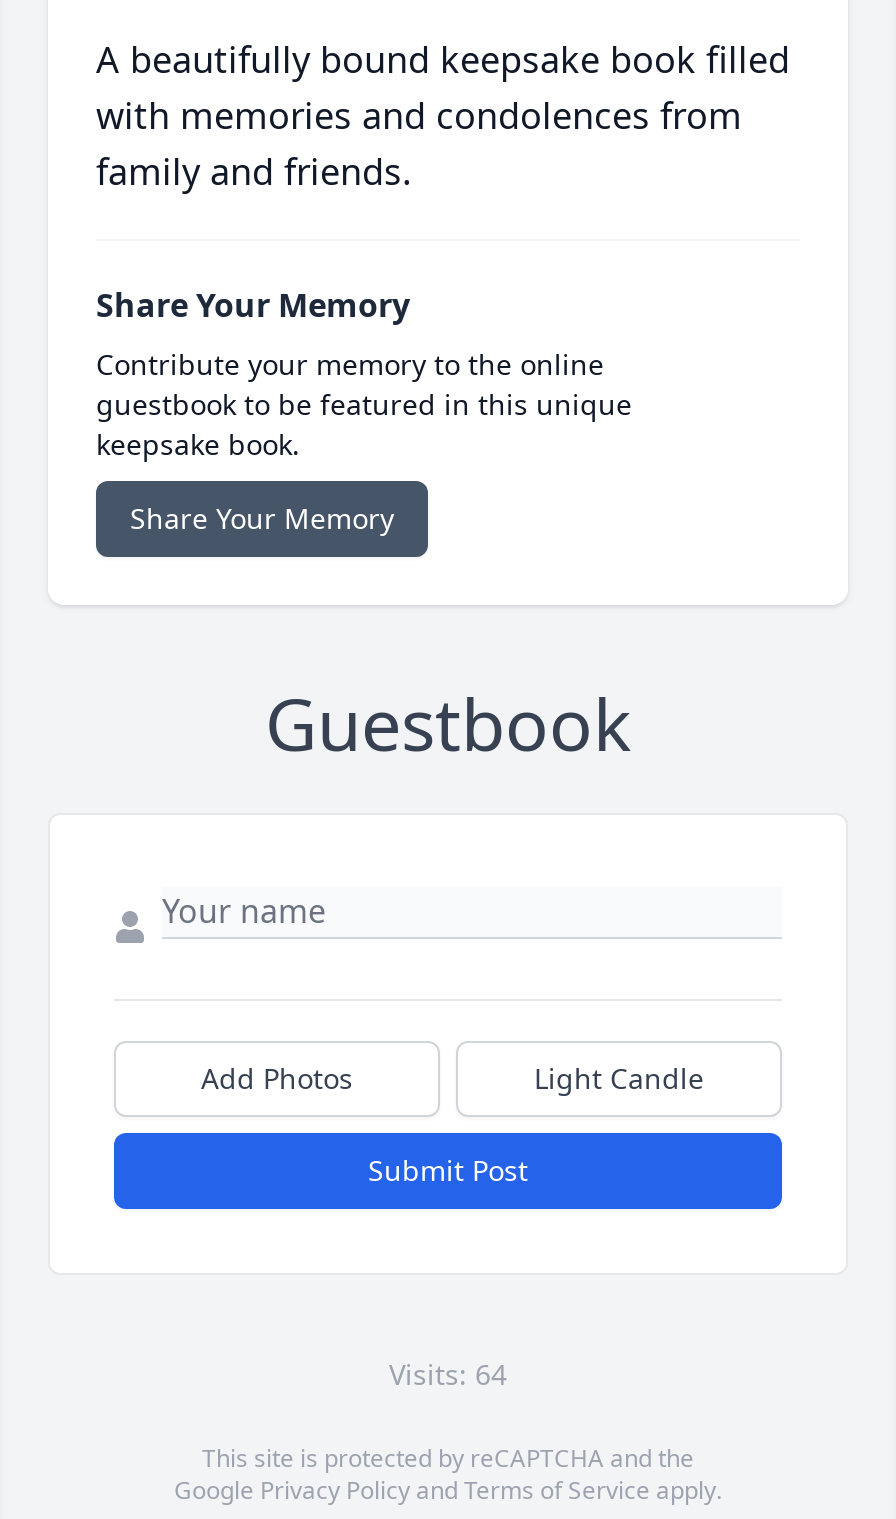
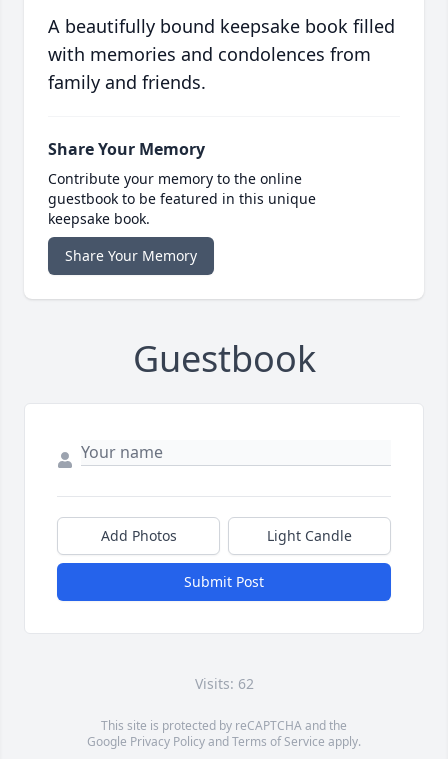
[389,1355,507,1393] Visits: 64 -> [194,674,253,693] Visits: 62

